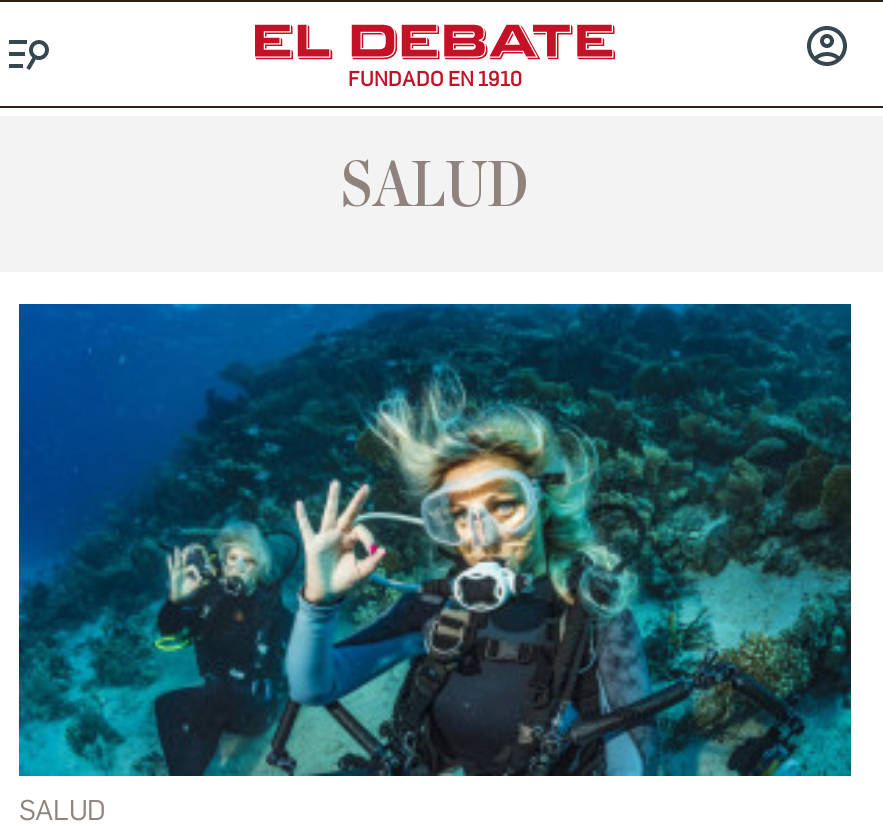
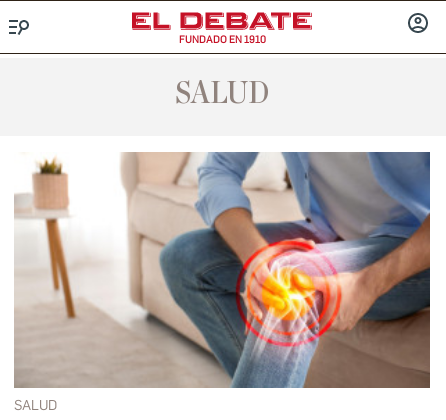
[17,302,853,778] [image] -> [13,151,431,389] [image]

